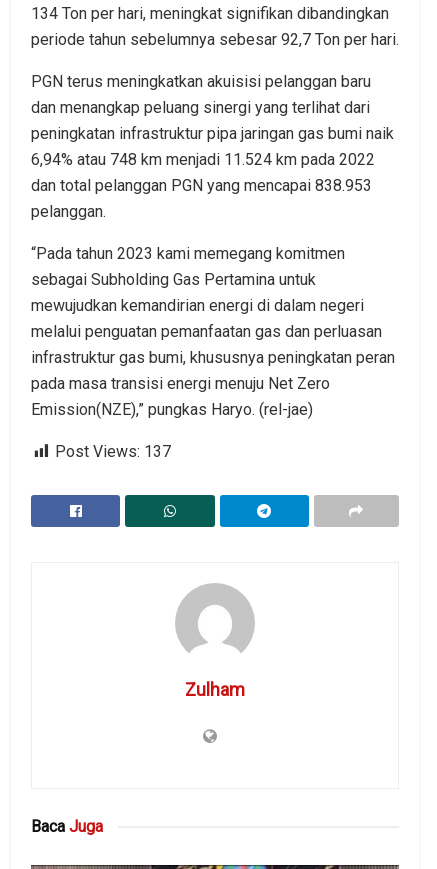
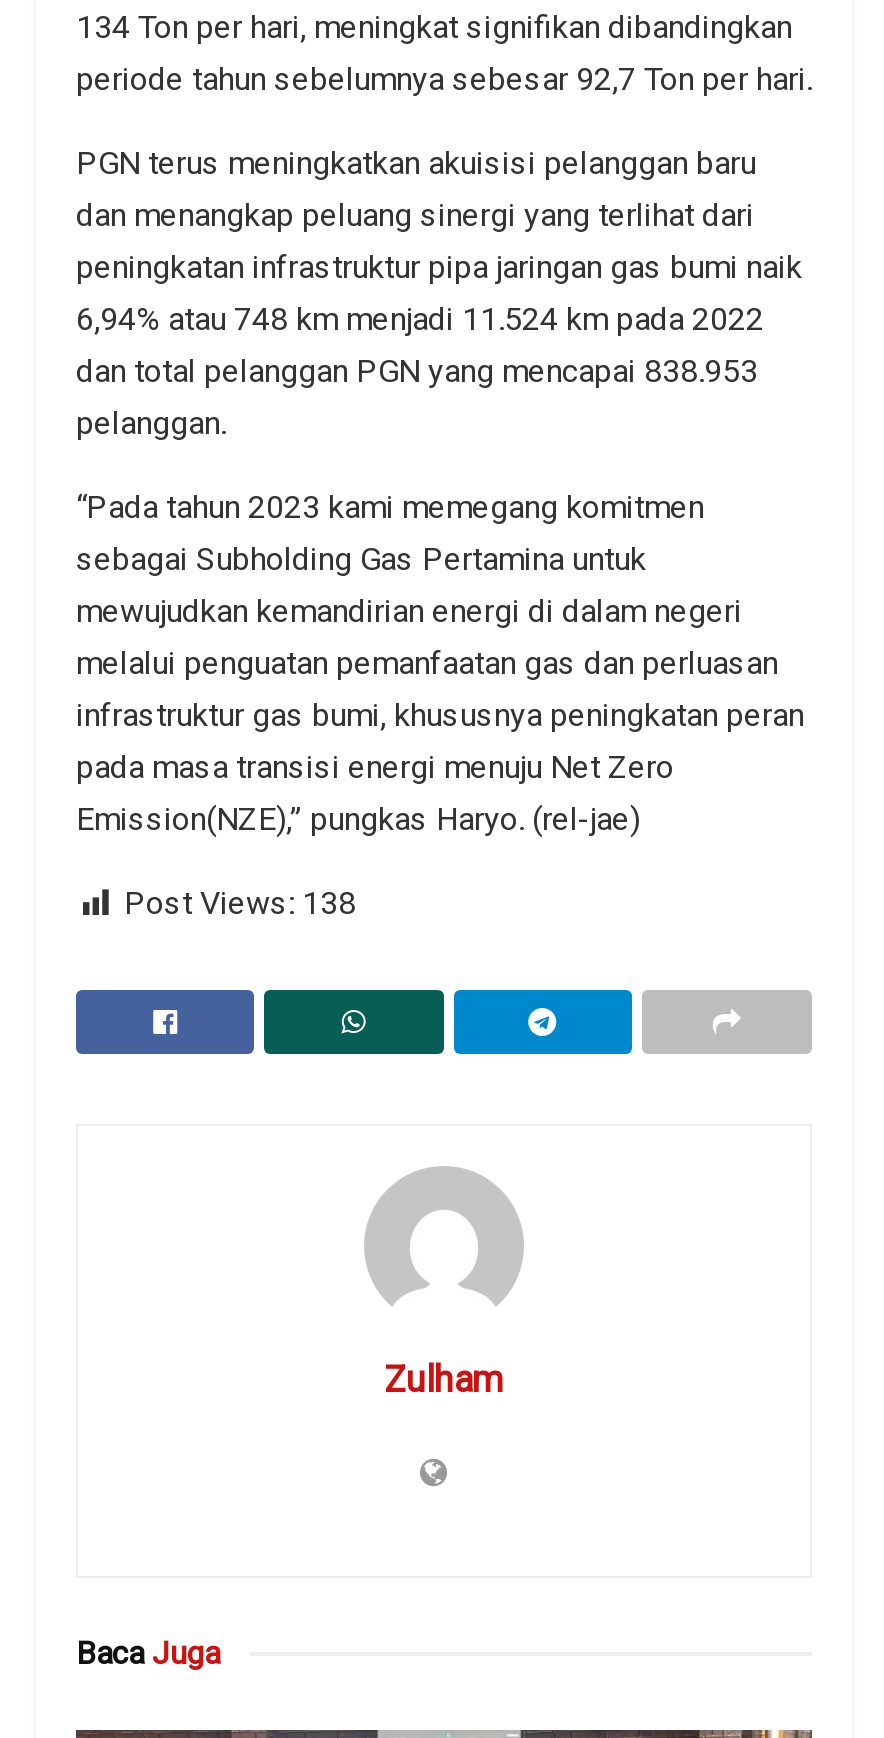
[55,442,171,461] Post Views: 137 -> [124,885,356,923] Post Views: 138

